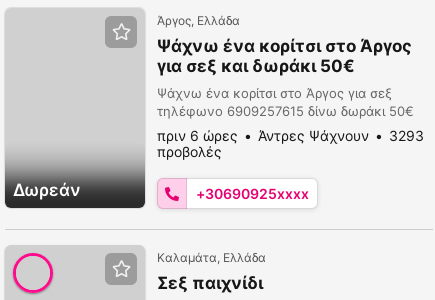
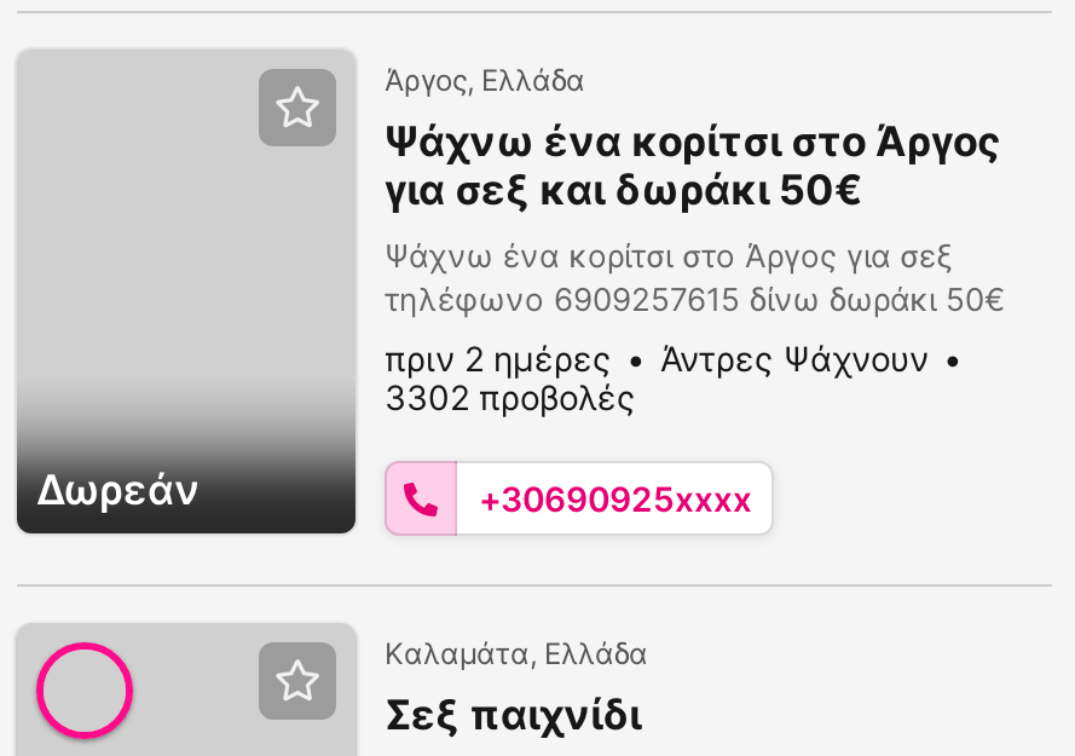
[157,127,238,144] πριν 6 ώρες -> [385,337,612,379] πριν 2 ημέρες
[157,127,424,160] 3293 | προβολές -> [385,376,636,417] 3302 προβολές

